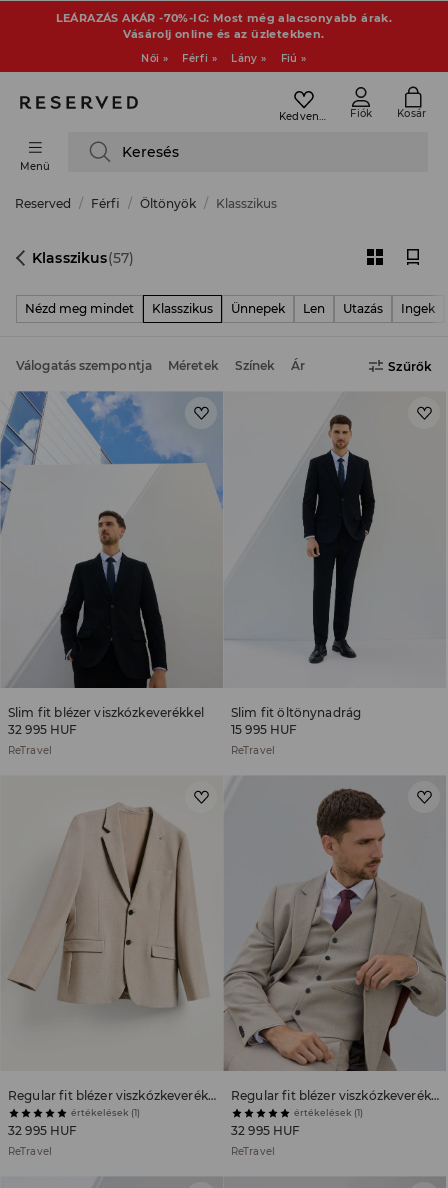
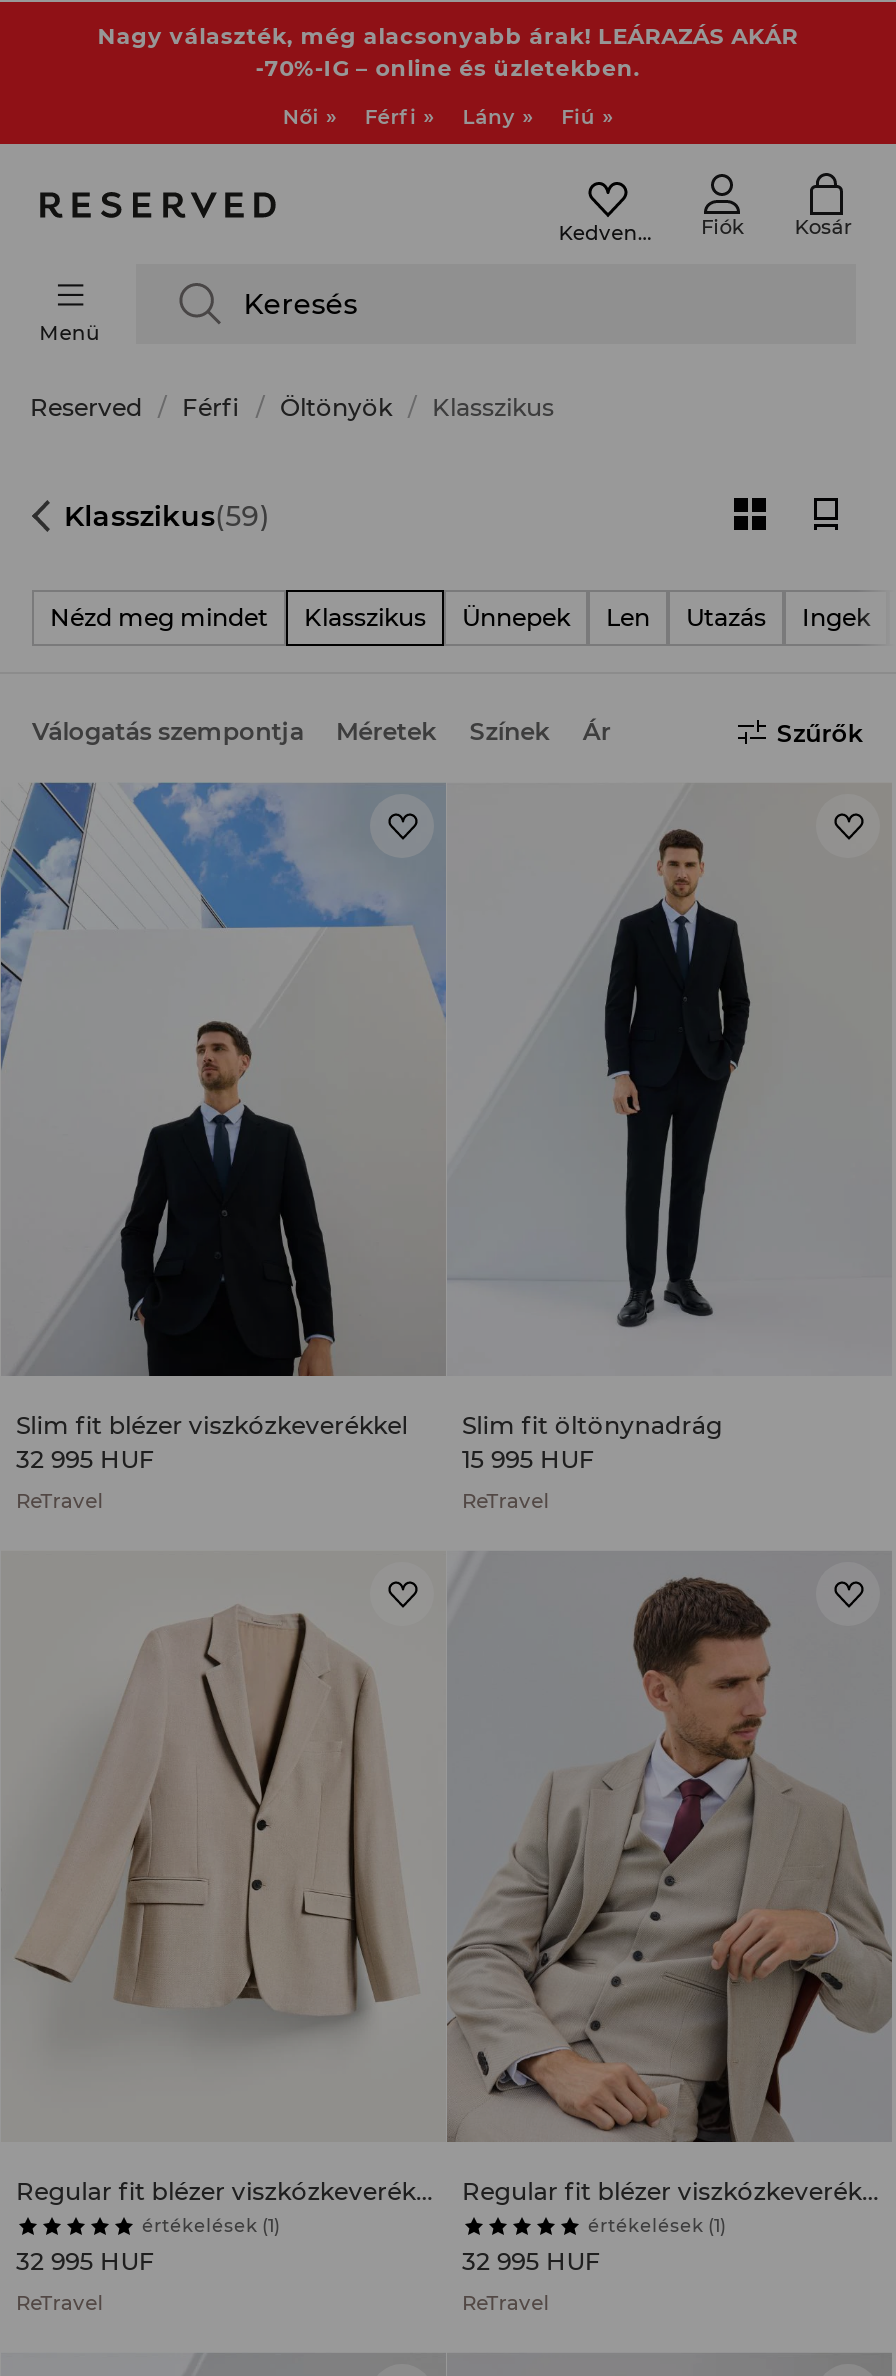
[56,11,392,41] LEÁRAZÁS AKÁR -70%-IG: Most még alacsonyabb árak. | Vásárolj online és az üzletekben. -> [98,22,798,82] Nagy választék, még alacsonyabb árak! LEÁRAZÁS AKÁR | -70%-IG – online és üzletekben.
[32,249,134,267] Klasszikus(57) -> [64,498,270,534] Klasszikus(59)

